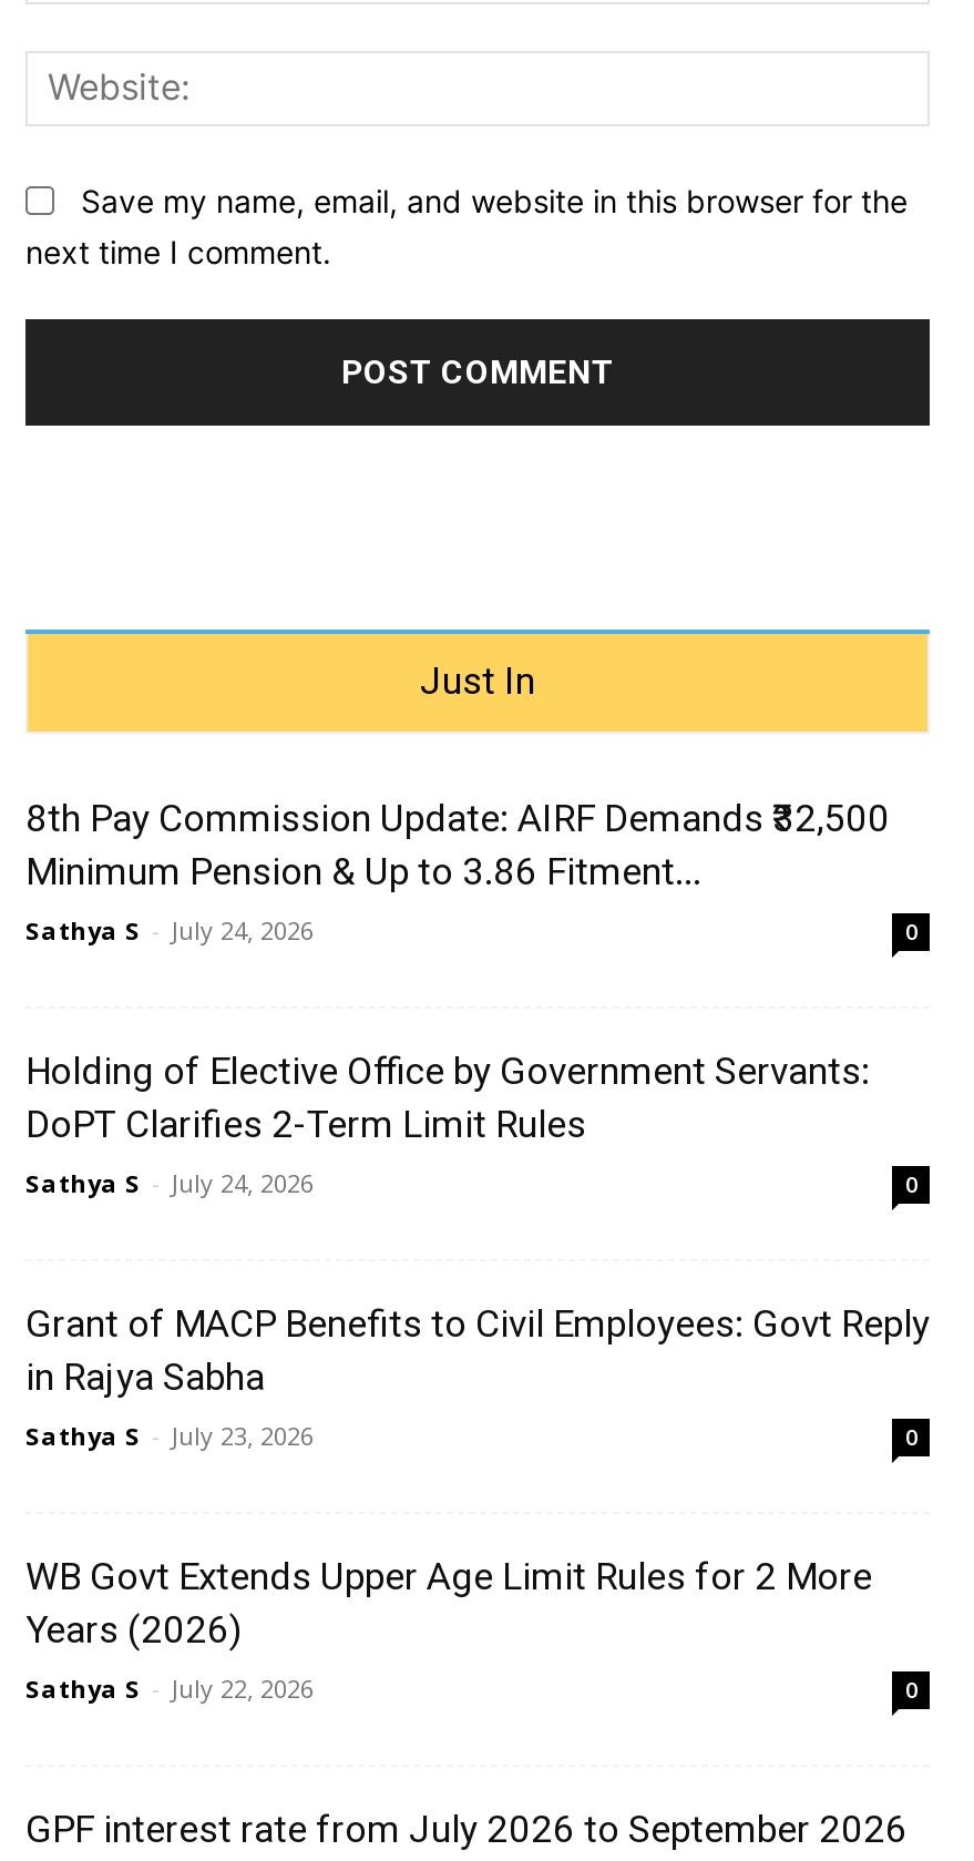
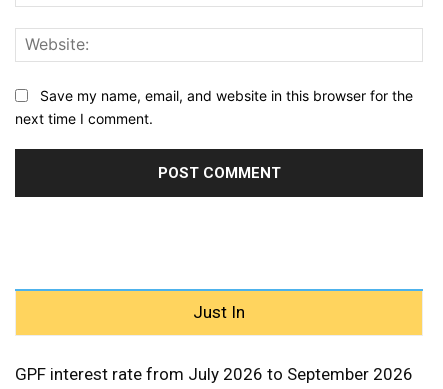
[25,796,930,1705] 8th Pay Commission Update: AIRF Demands ₹32,500 | Minimum Pension & Up to 3.86 Fitment... | Sathya S - July 24, 2026 | 0 | Holding of Elective Office by Government Servants: | DoPT Clarifies 2-Term Limit Rules | Sathya S - July 24, 2026 | 0 | Grant of MACP Benefits to Civil Employees: Govt Reply | in Rajya Sabha | Sathya S - July 23, 2026 | 0 | WB Govt Extends Upper Age Limit Rules for 2 More | Years (2026) | Sathya S - July 22, 2026 | 0 -> none

